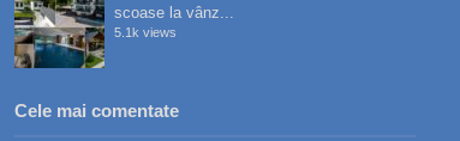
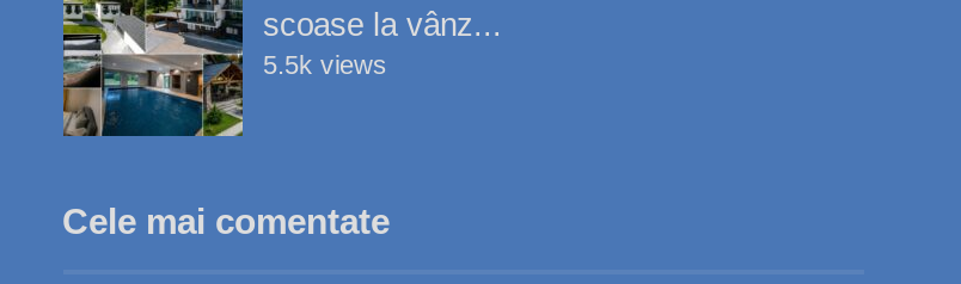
[115,25,177,39] 5.1k views -> [263,50,387,78] 5.5k views

